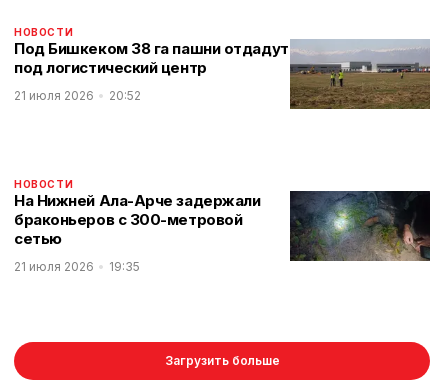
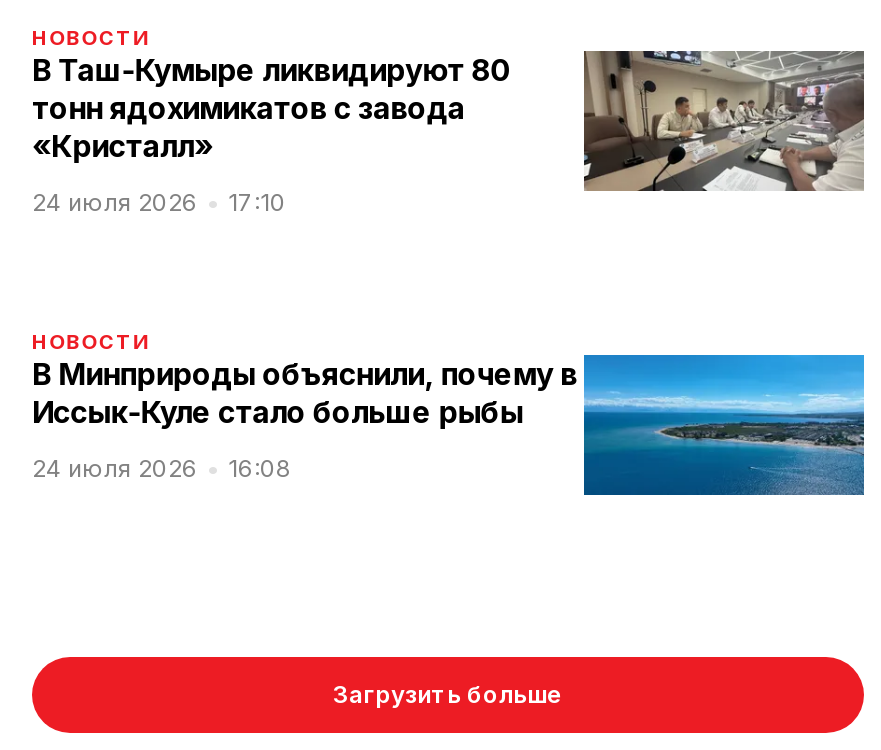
[14,39,430,110] [image] | Под Бишкеком 38 га пашни отдадут | под логистический центр -> [32,49,864,191] [image] | В Таш-Кумыре ликвидируют 80 | тонн ядохимикатов с завода | «Кристалл»
[14,88,141,103] 21 июля 2026 | 20:52 -> [32,187,286,217] 24 июля 2026 | 17:10
[14,190,431,262] [image] | На Нижней Ала-Арче задержали | браконьеров с 300-метровой | сетью -> [32,353,866,497] [image] | В Минприроды объяснили, почему в | Иссык-Куле стало больше рыбы
[14,259,140,274] 21 июля 2026 | 19:35 -> [32,453,292,483] 24 июля 2026 | 16:08

